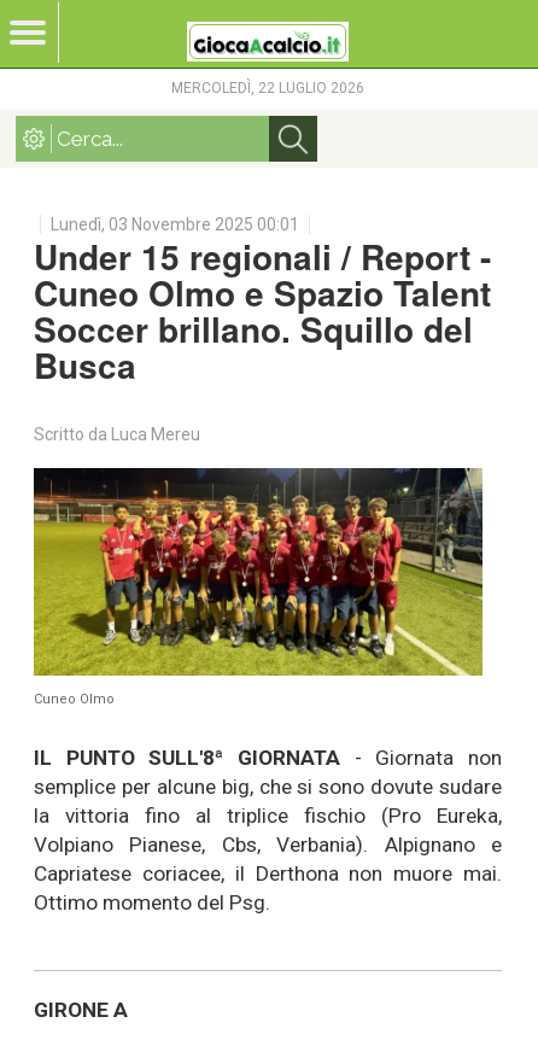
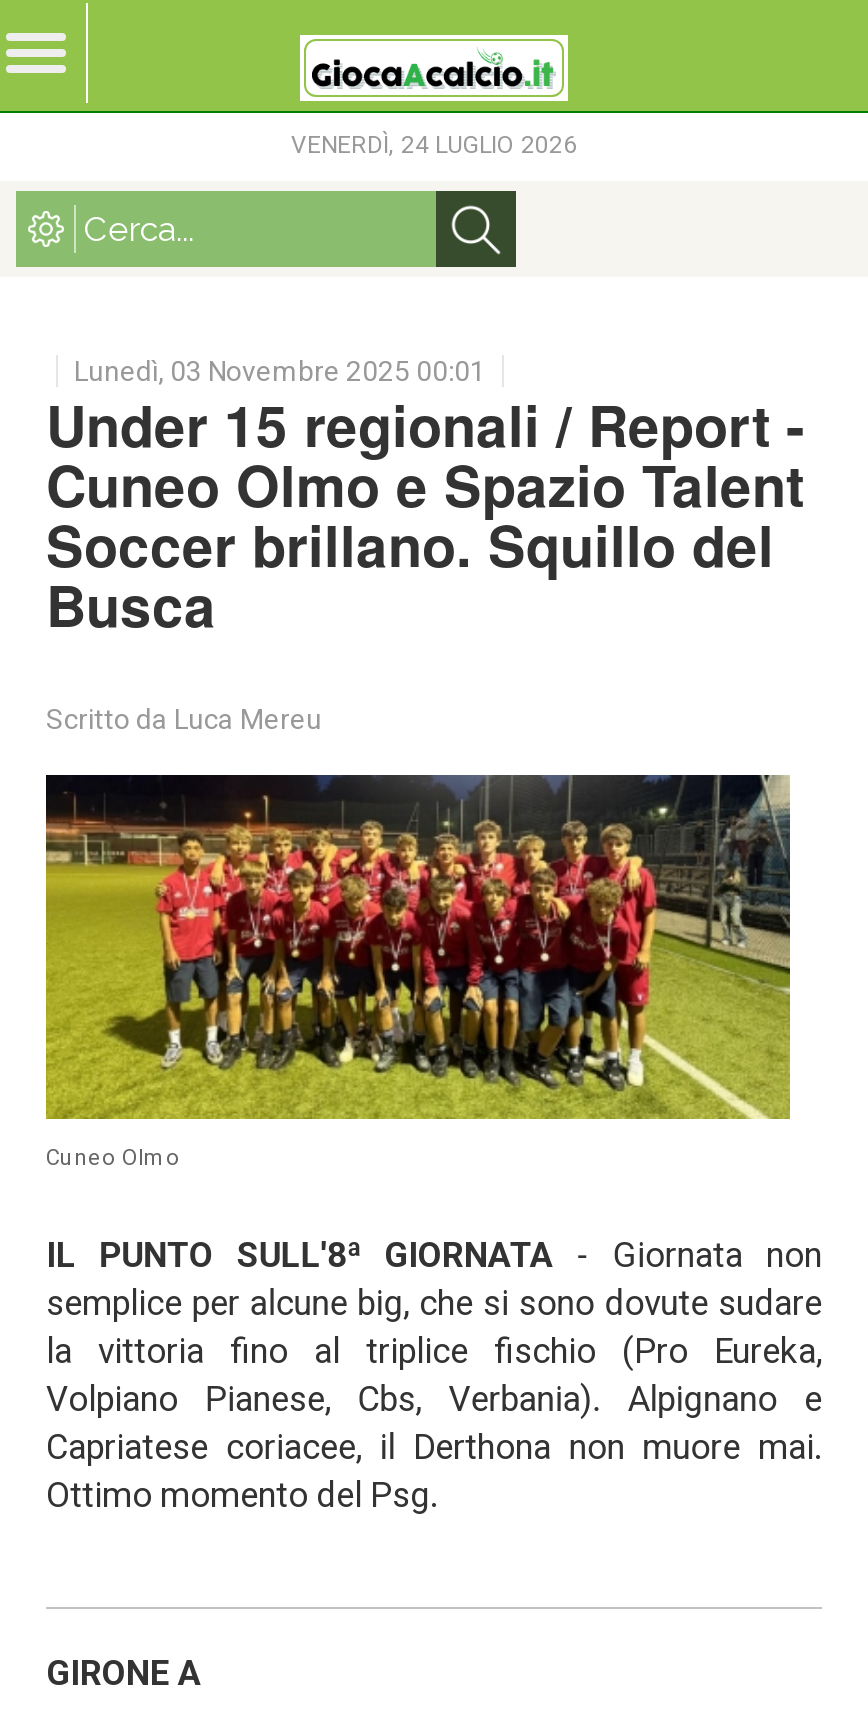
[171,80,364,97] MERCOLEDÌ, 22 LUGLIO 2026 -> [291,131,577,159] VENERDÌ, 24 LUGLIO 2026

